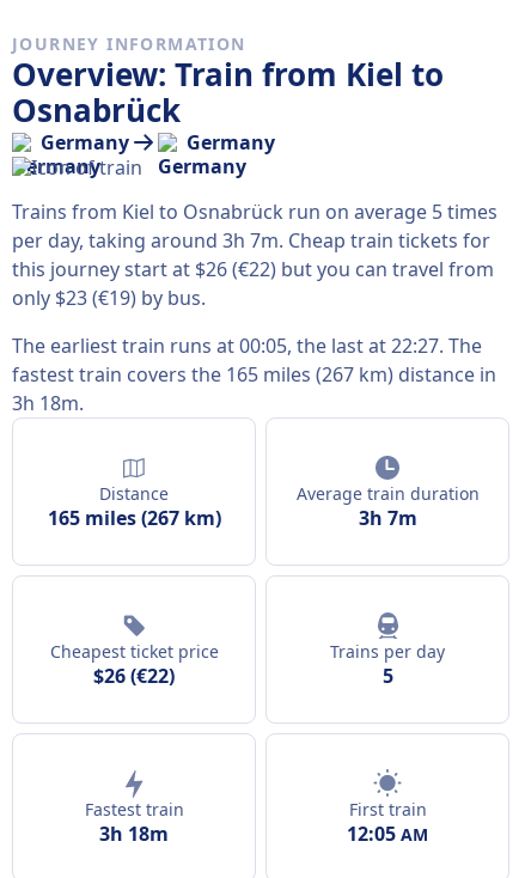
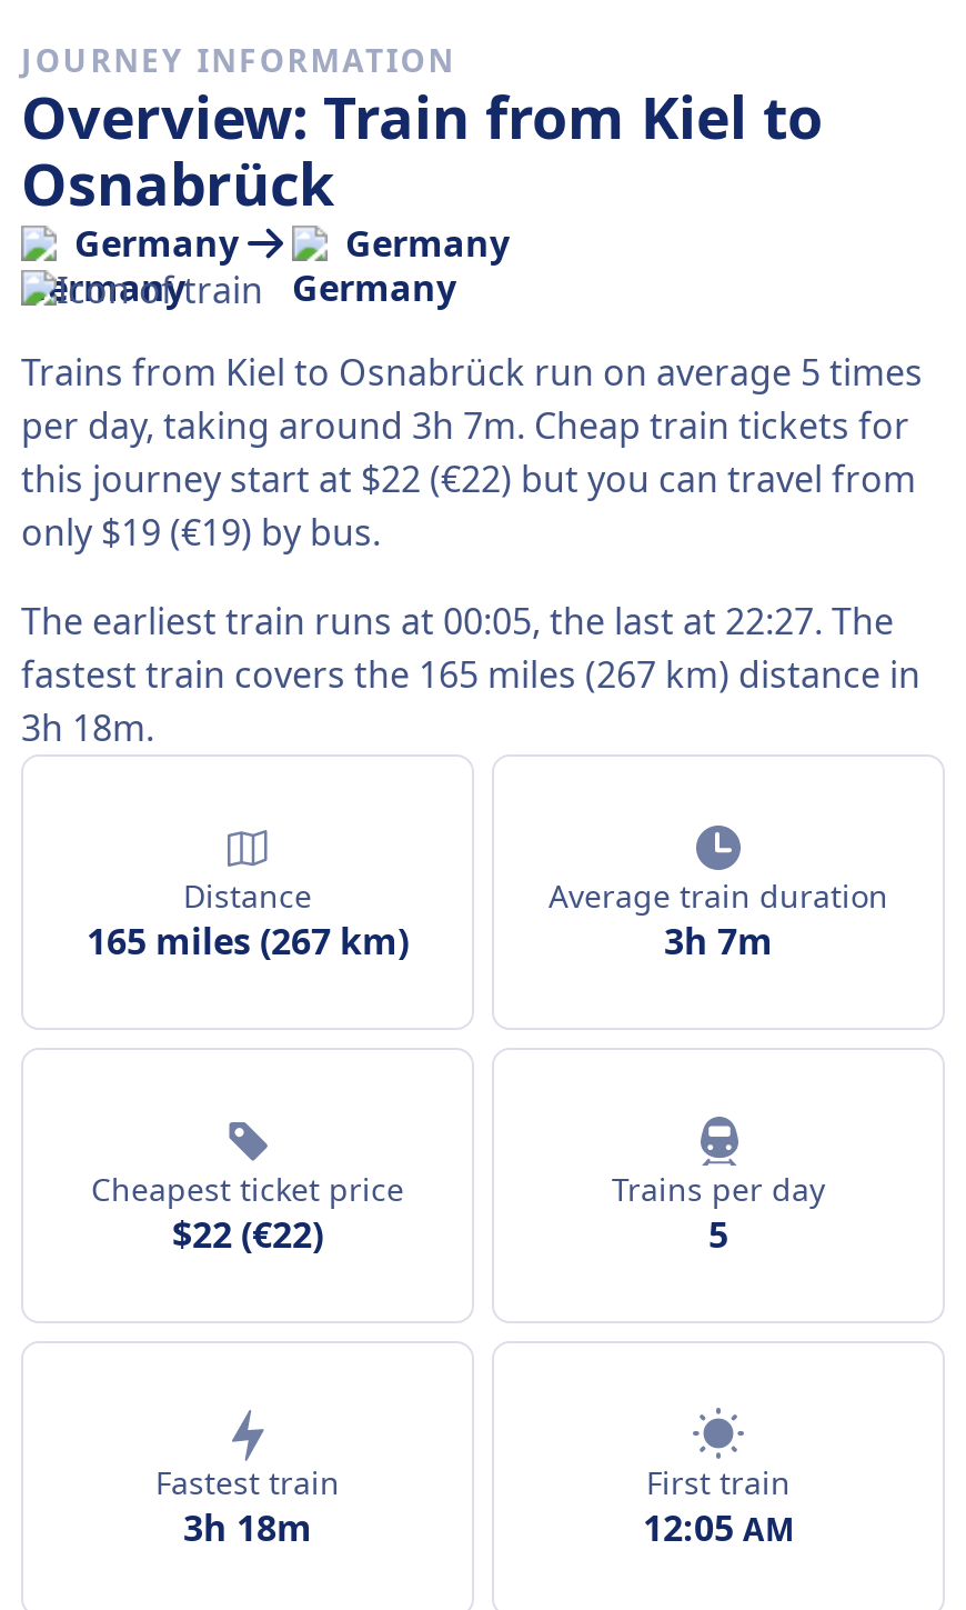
[12,256,494,282] this journey start at $26 (€22) but you can travel from -> [21,454,916,503] this journey start at $22 (€22) but you can travel from
[12,285,206,311] only $23 (€19) by bus. -> [21,508,381,557] only $19 (€19) by bus.
[93,663,175,689] $26 (€22) -> [172,1210,323,1259] $22 (€22)

